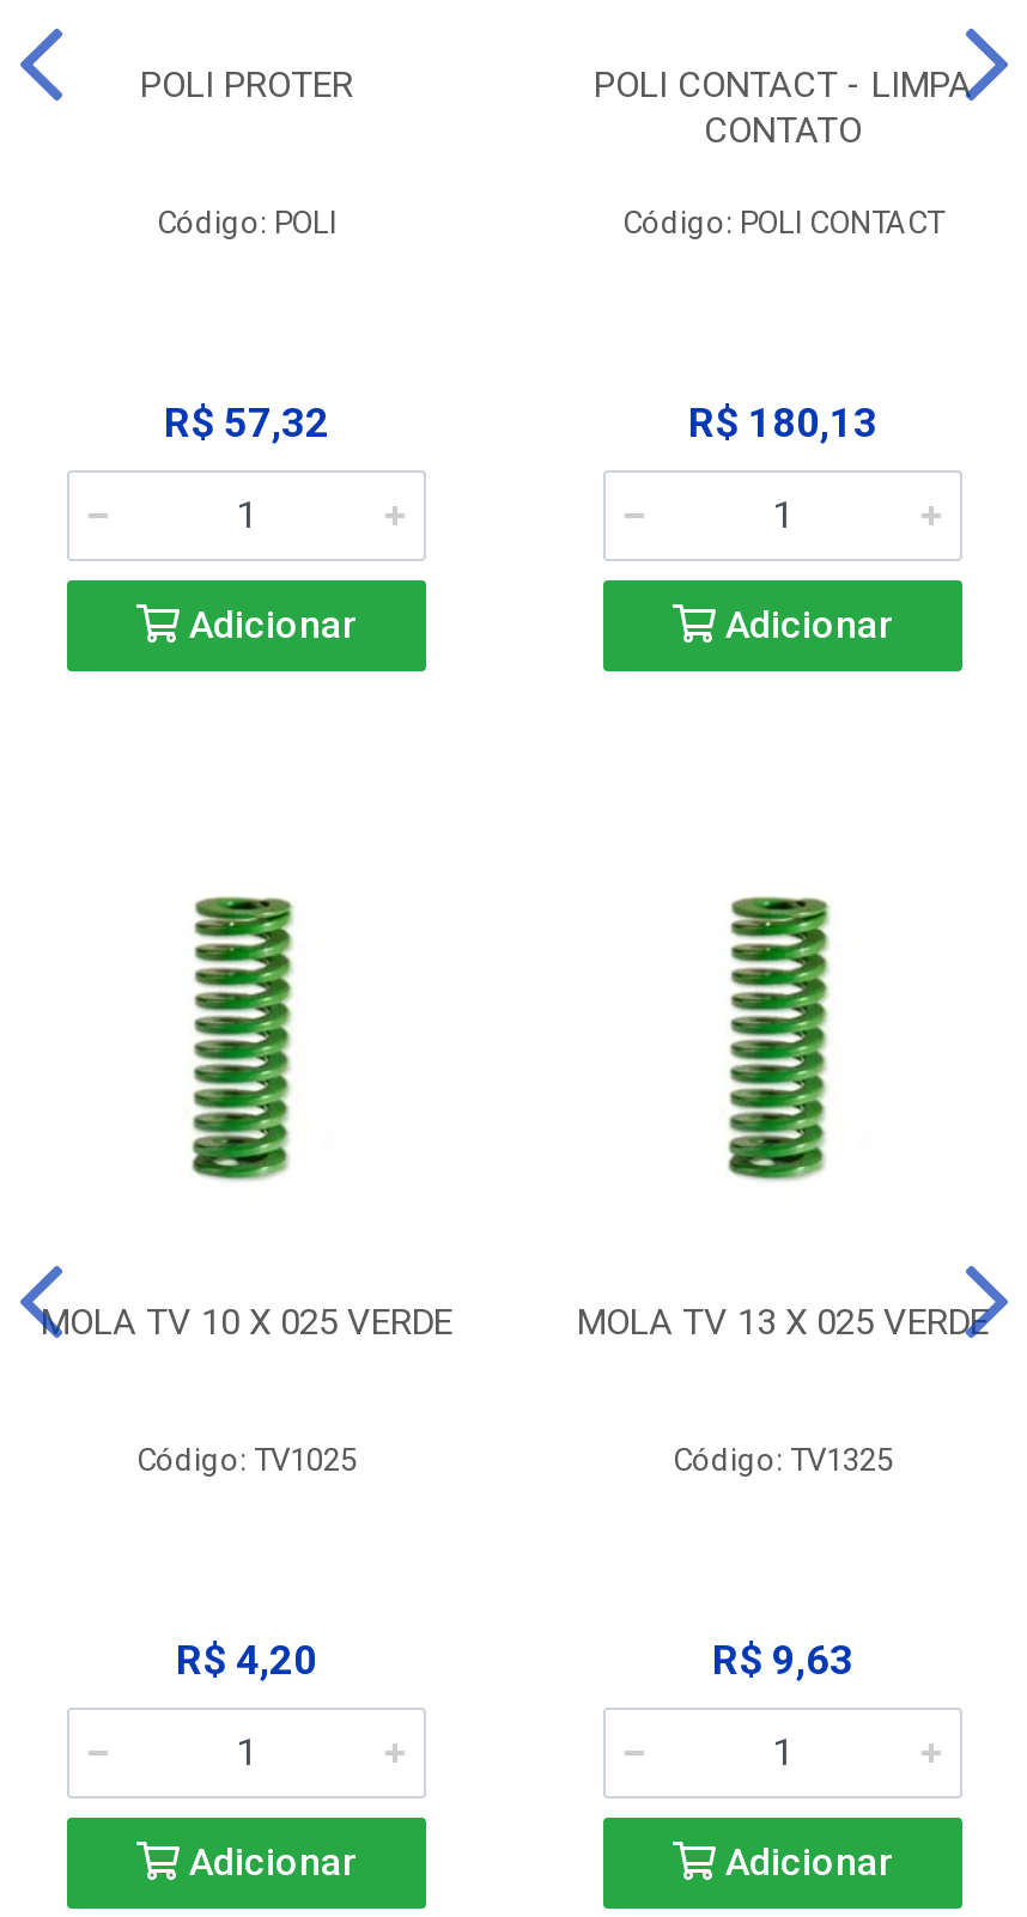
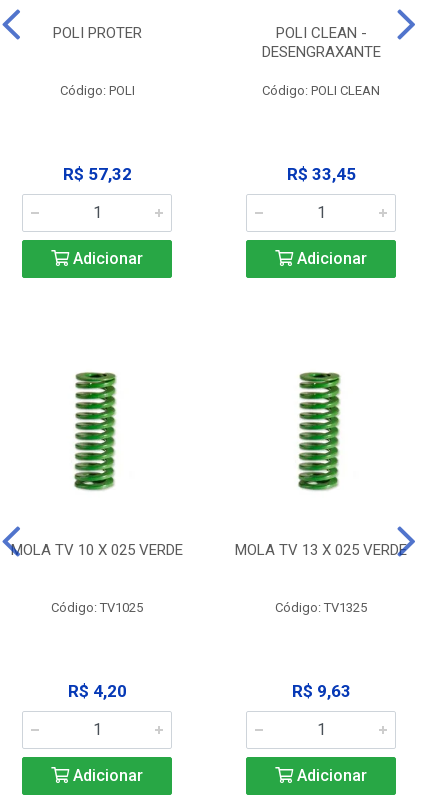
[594,64,972,153] POLI CONTACT - LIMPA | CONTATO -> [261,24,380,61] POLI CLEAN - | DESENGRAXANTE
[622,205,943,241] Código: POLI CONTACT -> [262,83,380,98] Código: POLI CLEAN
[688,399,877,447] R$ 180,13 -> [286,164,355,184] R$ 33,45

